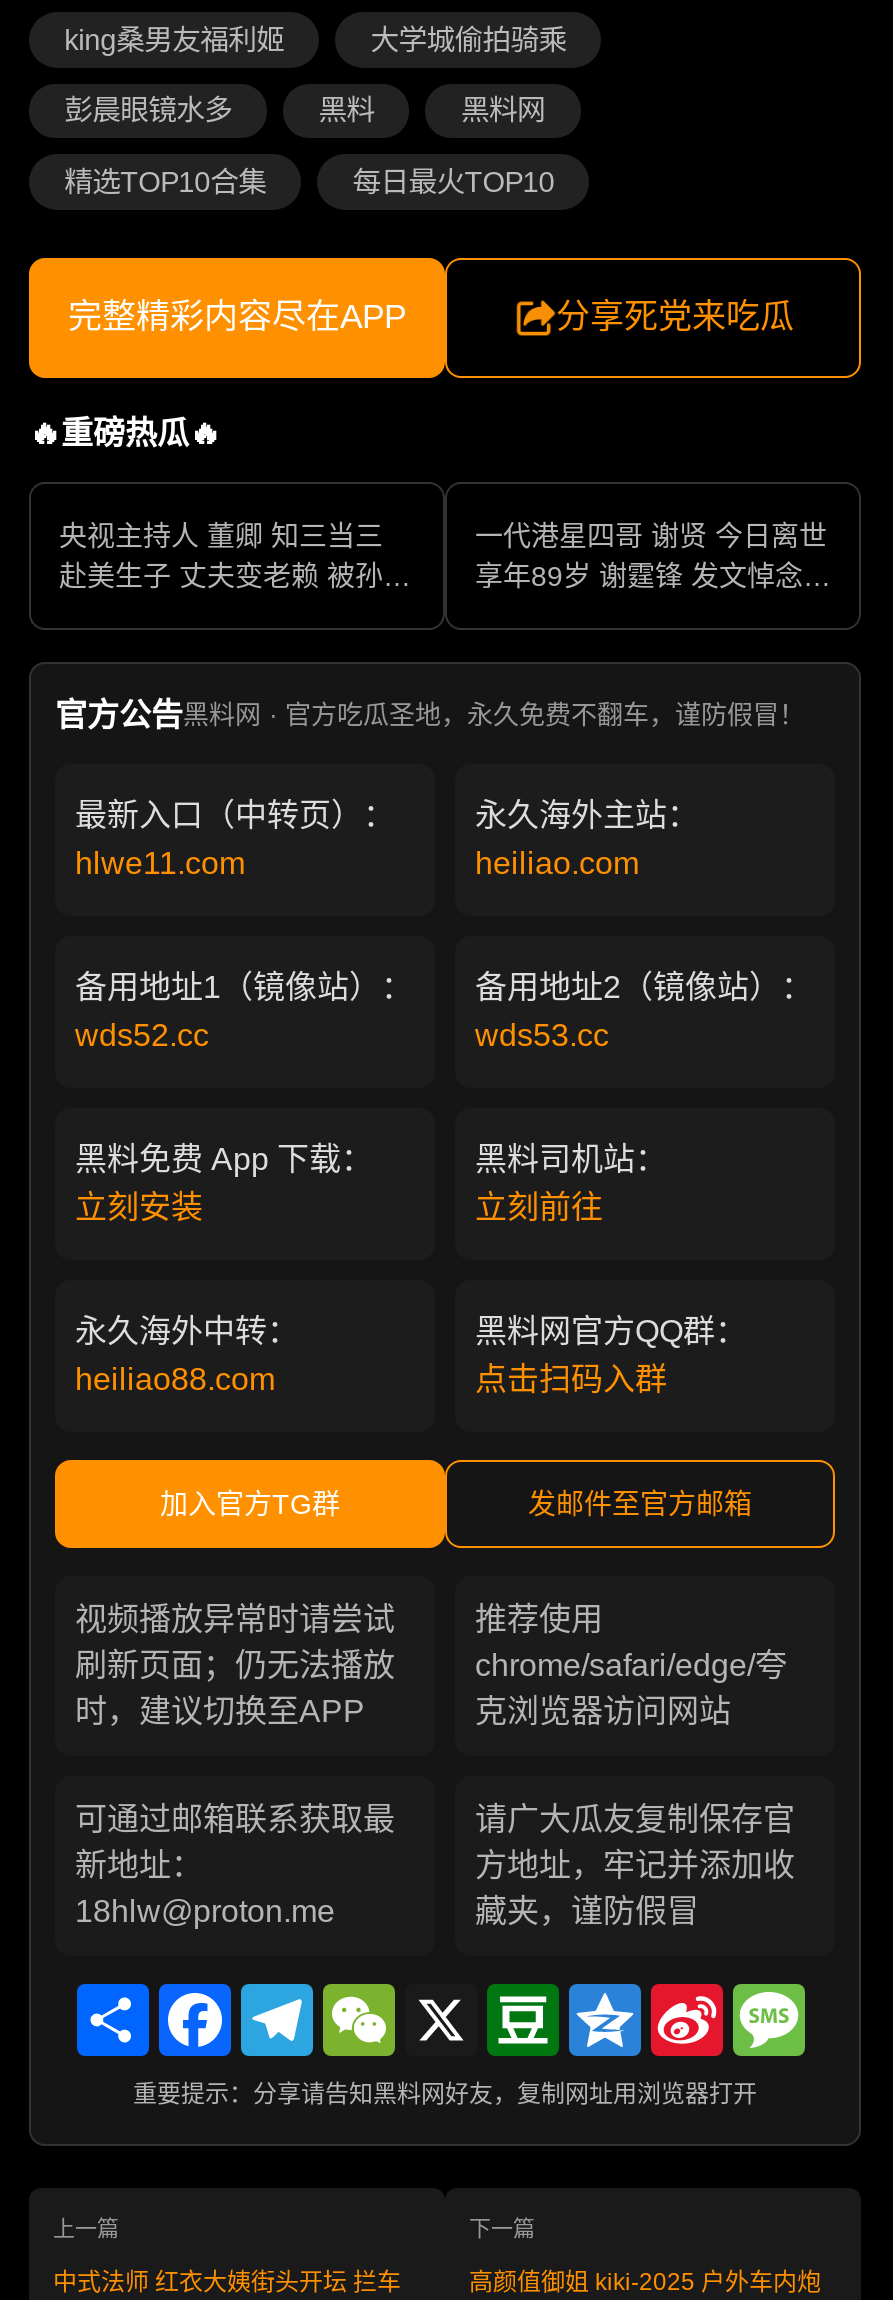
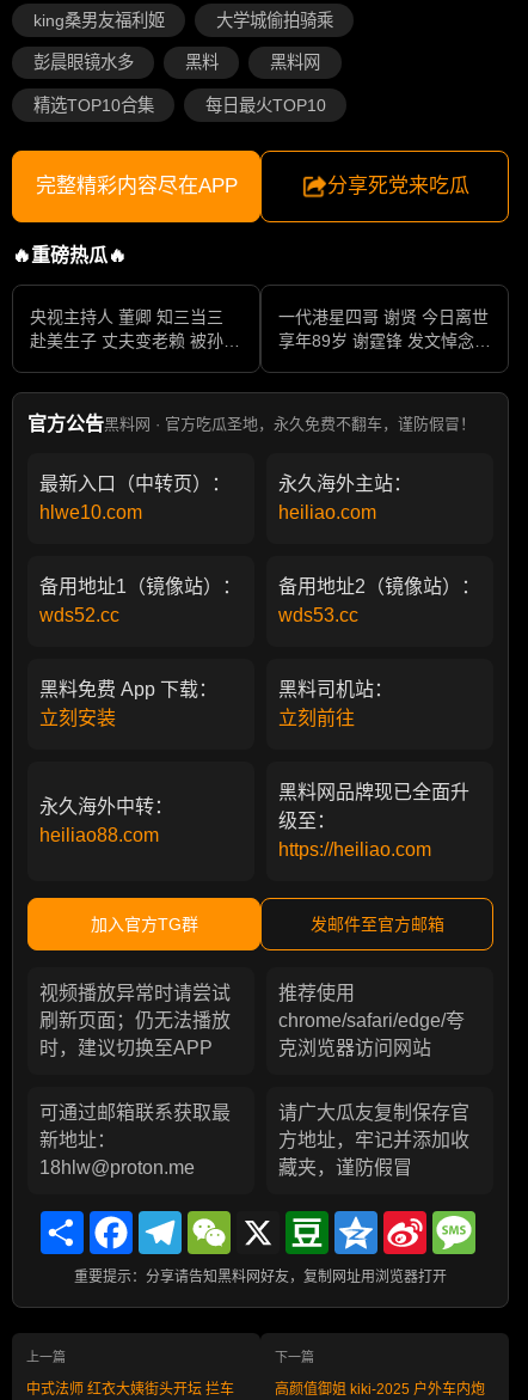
[75,846,245,880] hlwe11.com -> [39,502,142,522] hlwe10.com
[475,1314,747,1396] 黑料网官方QQ群： | 点击扫码入群 -> [278,782,469,859] 黑料网品牌现已全面升 | 级至： | https://heiliao.com

